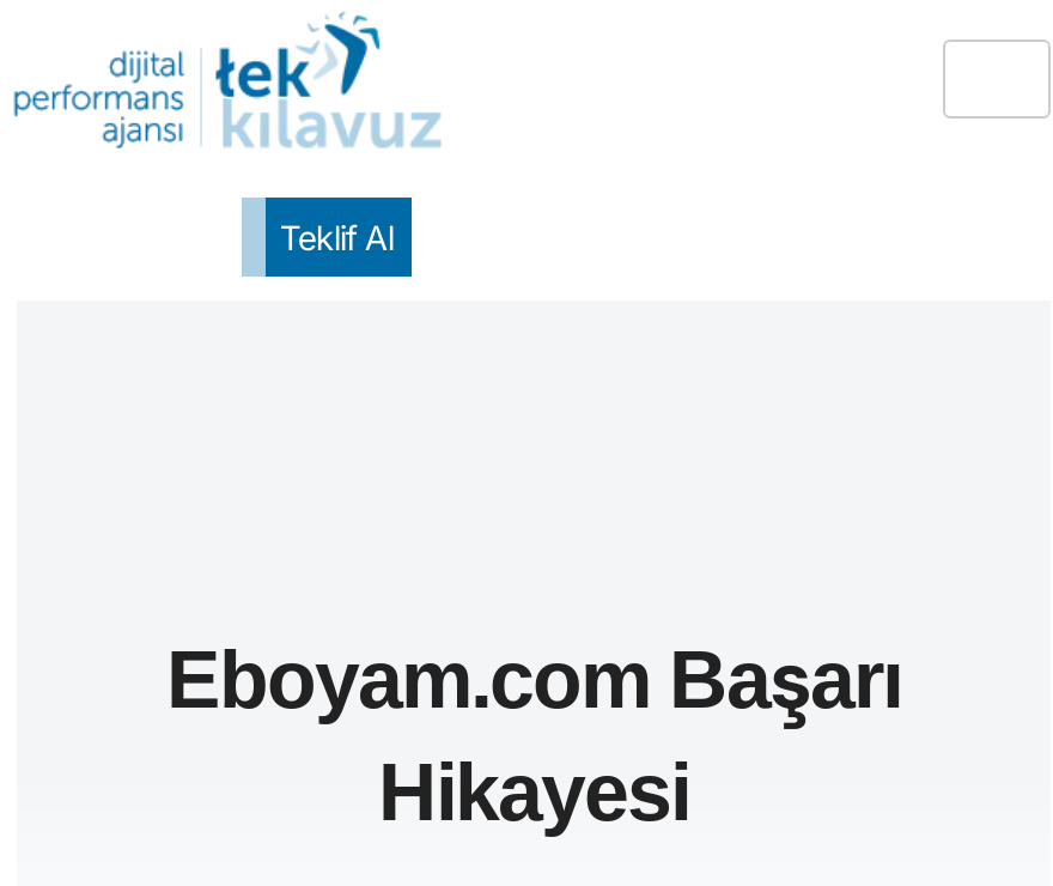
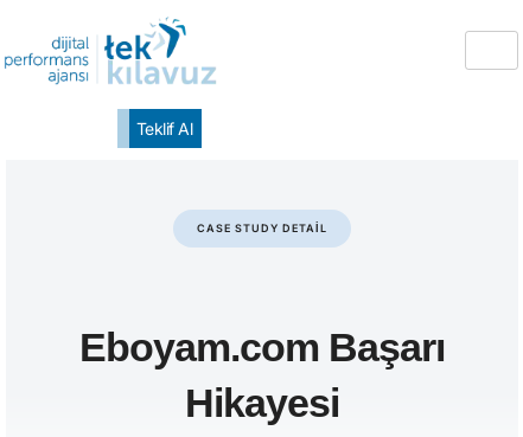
none -> [197,221,327,234] CASE STUDY DETAIL

